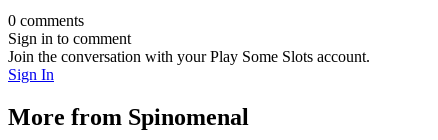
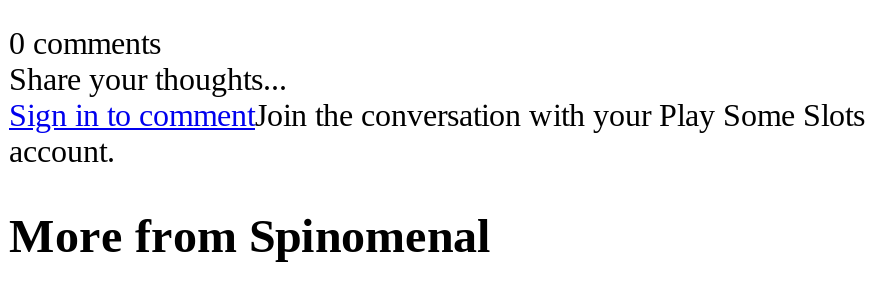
[8,30,370,83] Sign in to comment | Join the conversation with your Play Some Slots account. | Sign In -> [9,62,865,168] Share your thoughts... | Sign in to commentJoin the conversation with your Play Some Slots | account.

